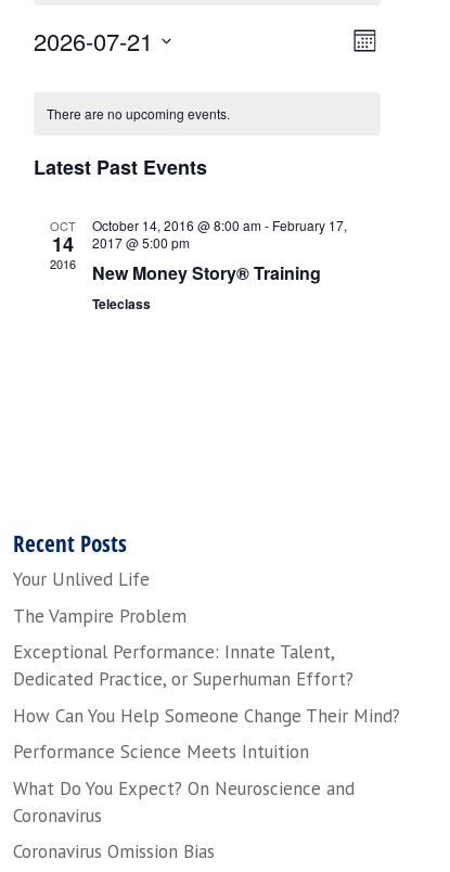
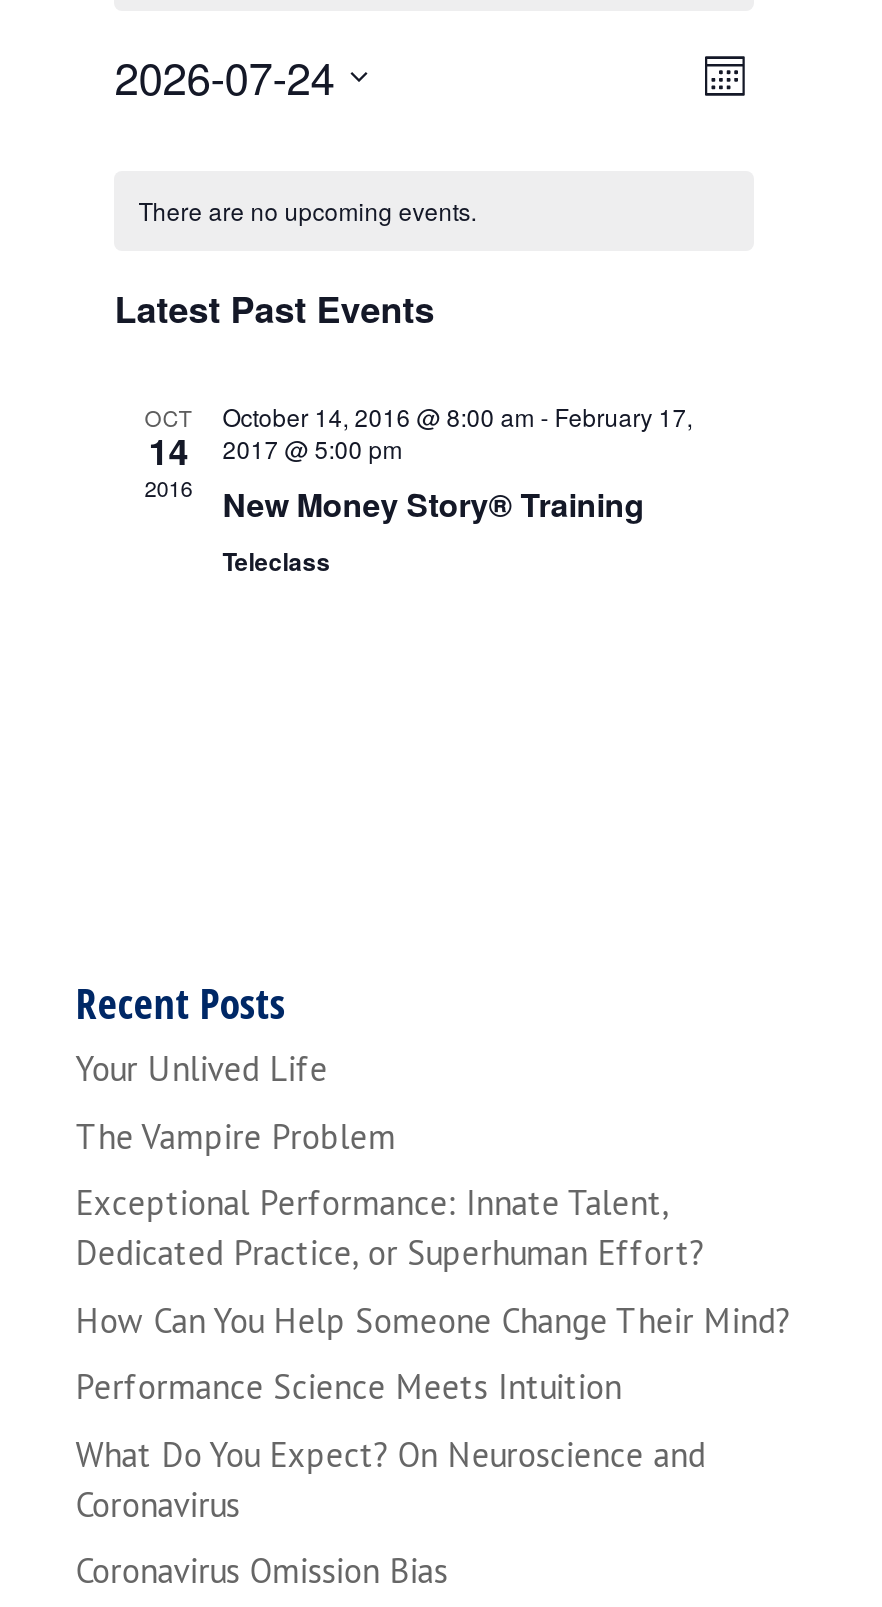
[34,24,153,57] 2026-07-21 -> [115,45,335,107] 2026-07-24

